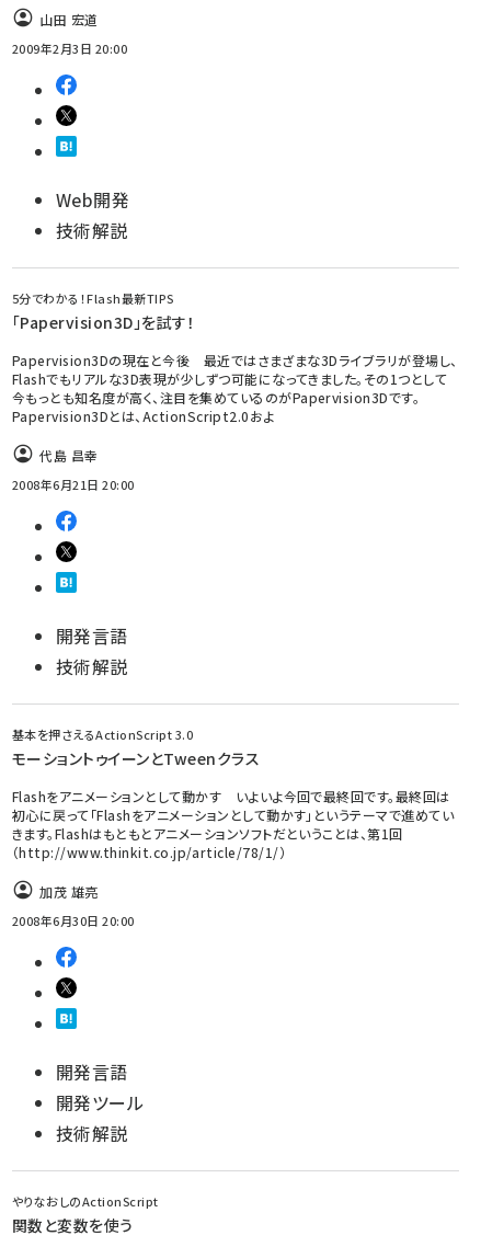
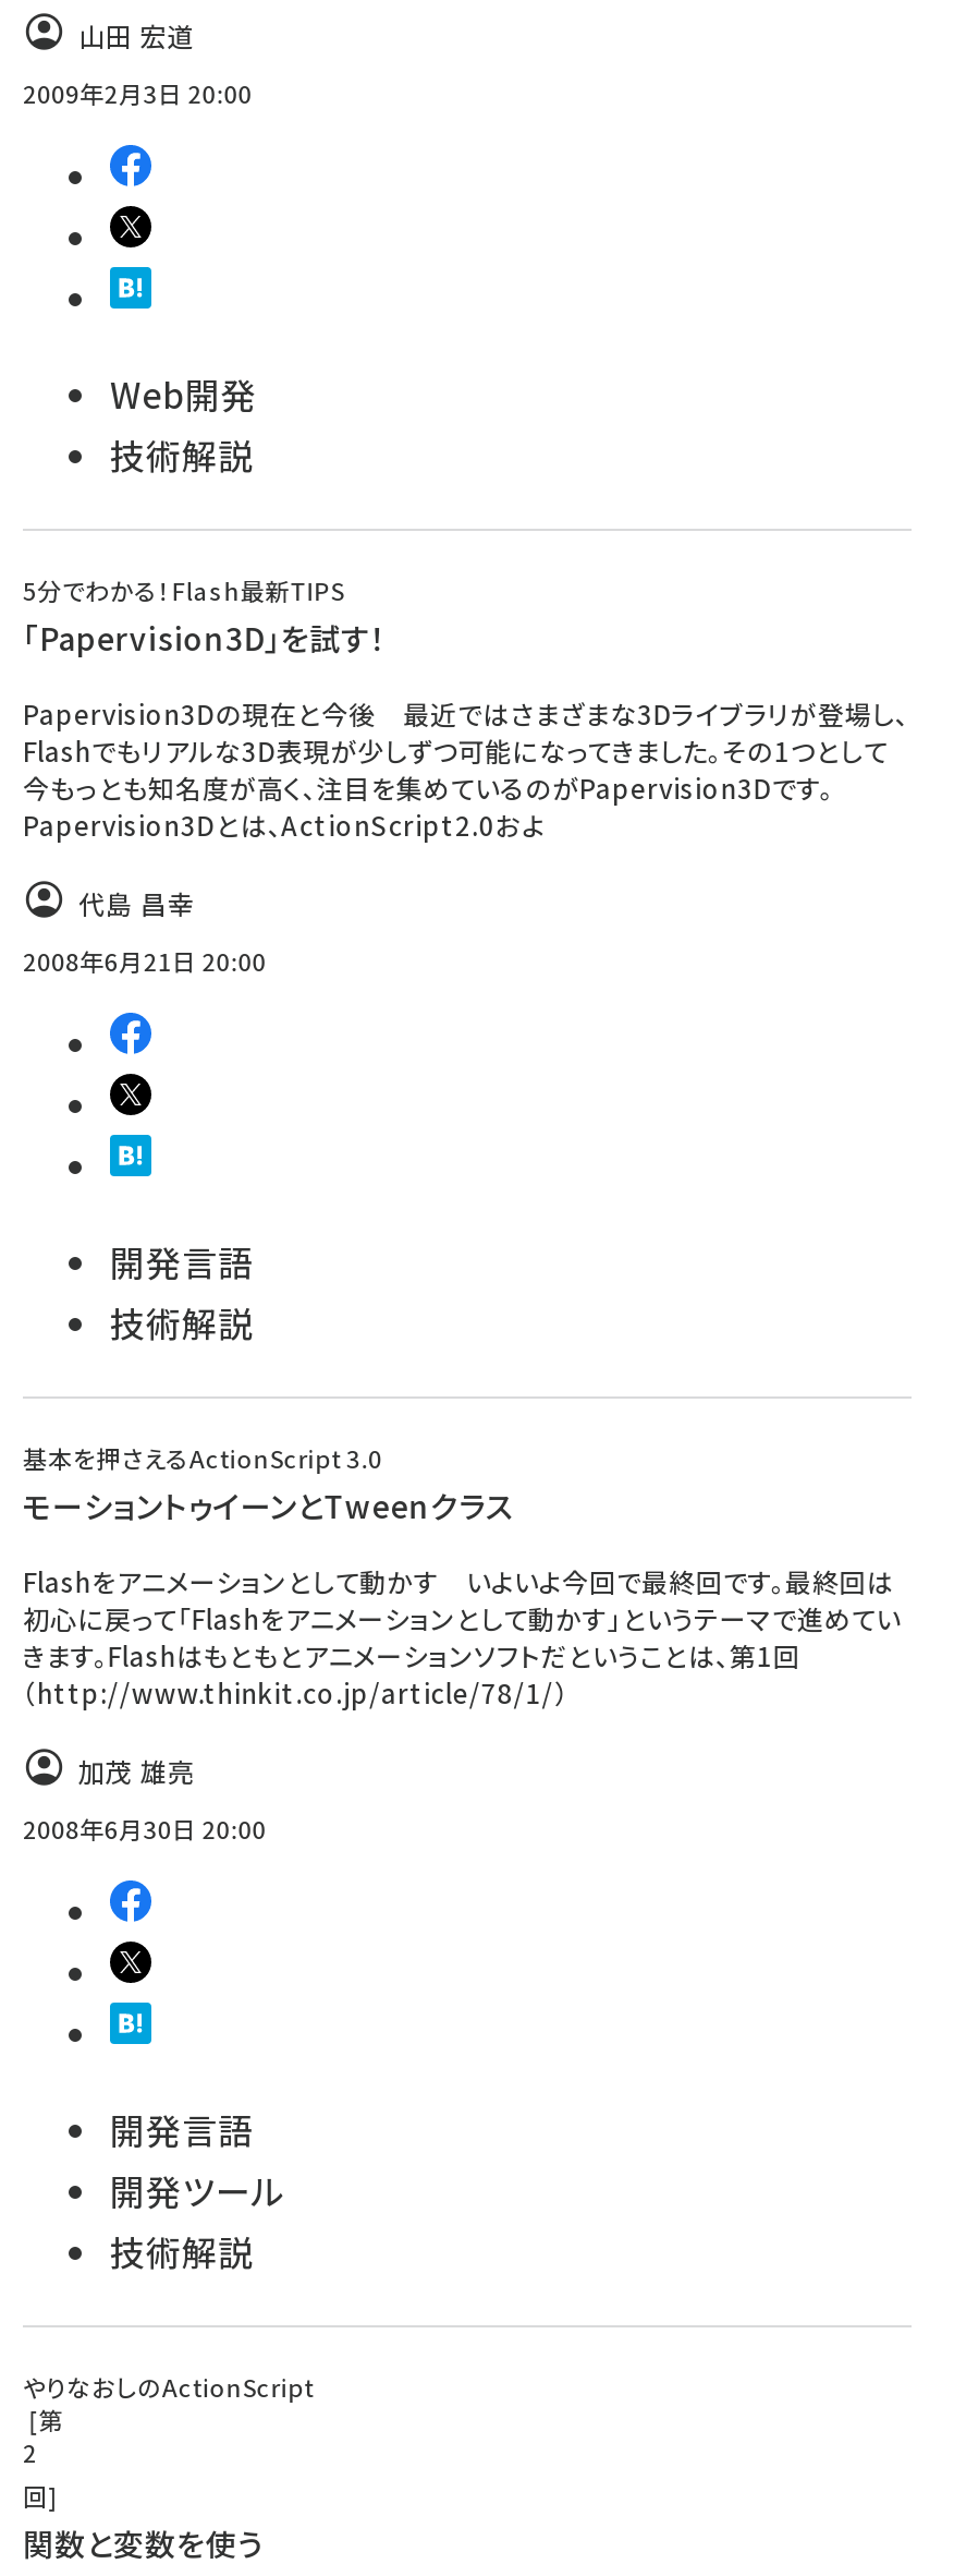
none -> [23,2402,64,2513] 第 | 2 | 回

